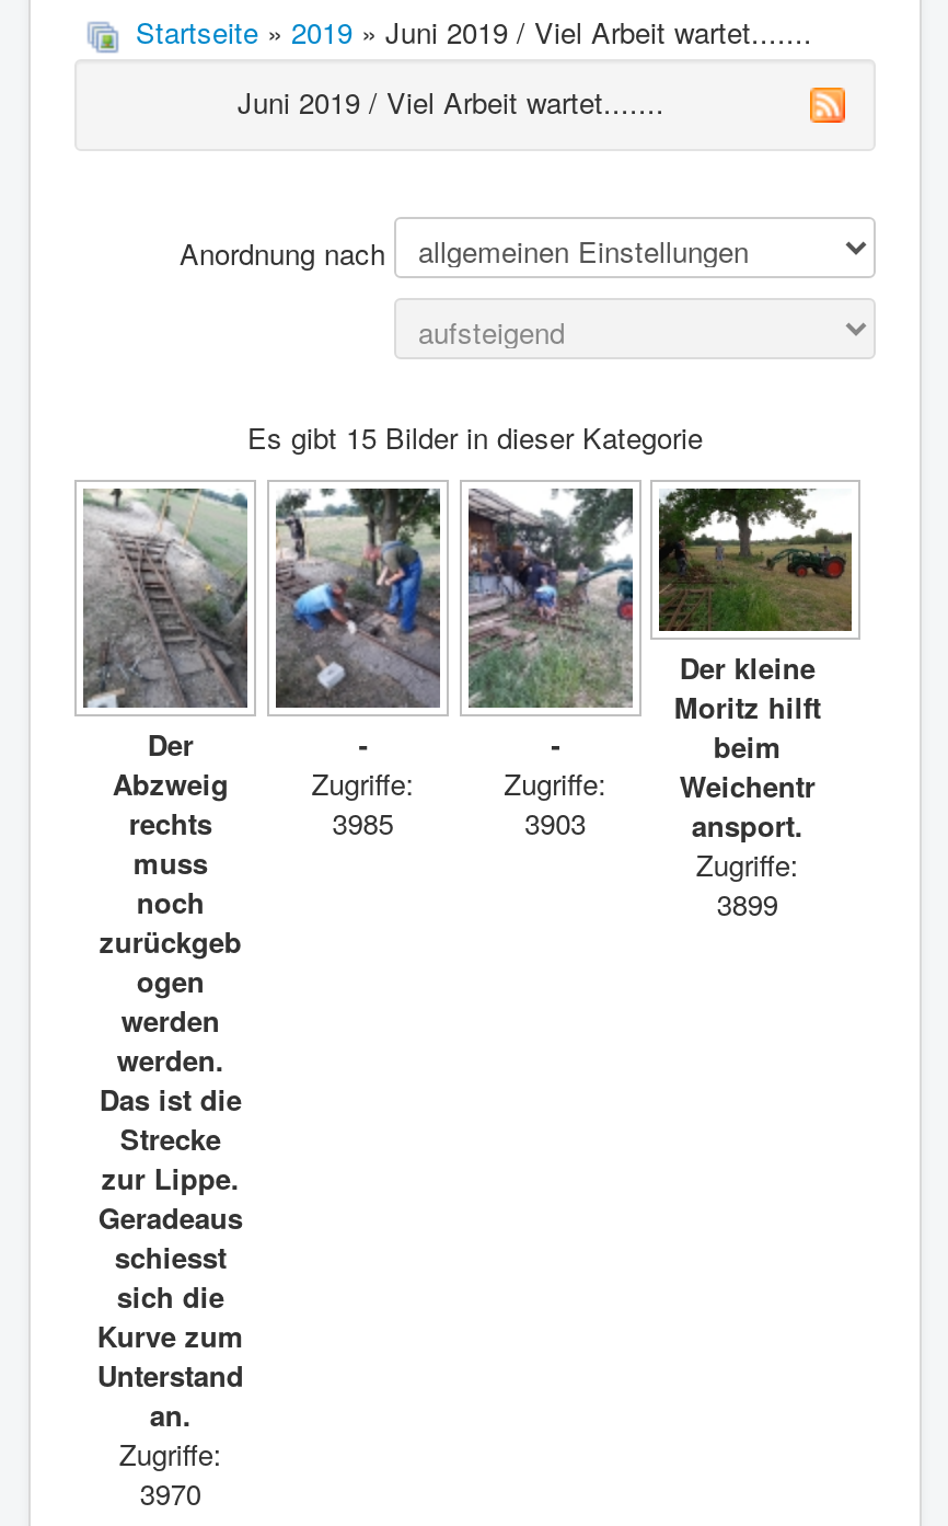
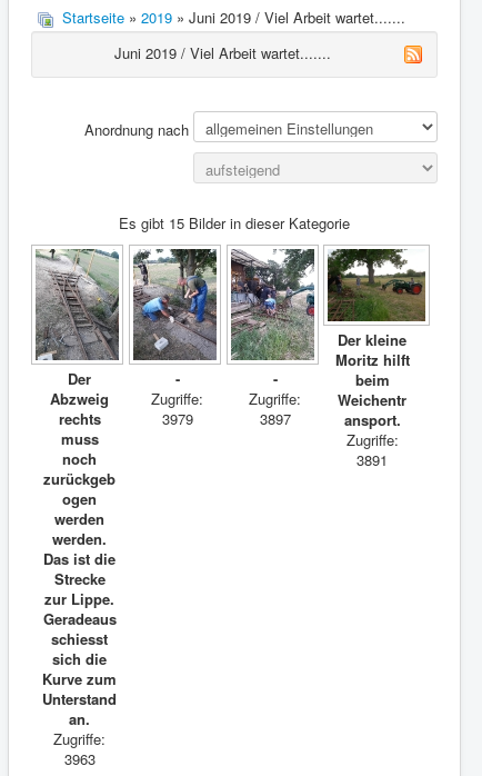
[332,802,393,843] 3985 -> [162,408,193,429] 3979
[525,802,586,843] 3903 -> [259,408,291,429] 3897
[717,883,778,925] 3899 -> [357,449,388,470] 3891
[140,1472,201,1514] 3970 -> [64,748,95,769] 3963

